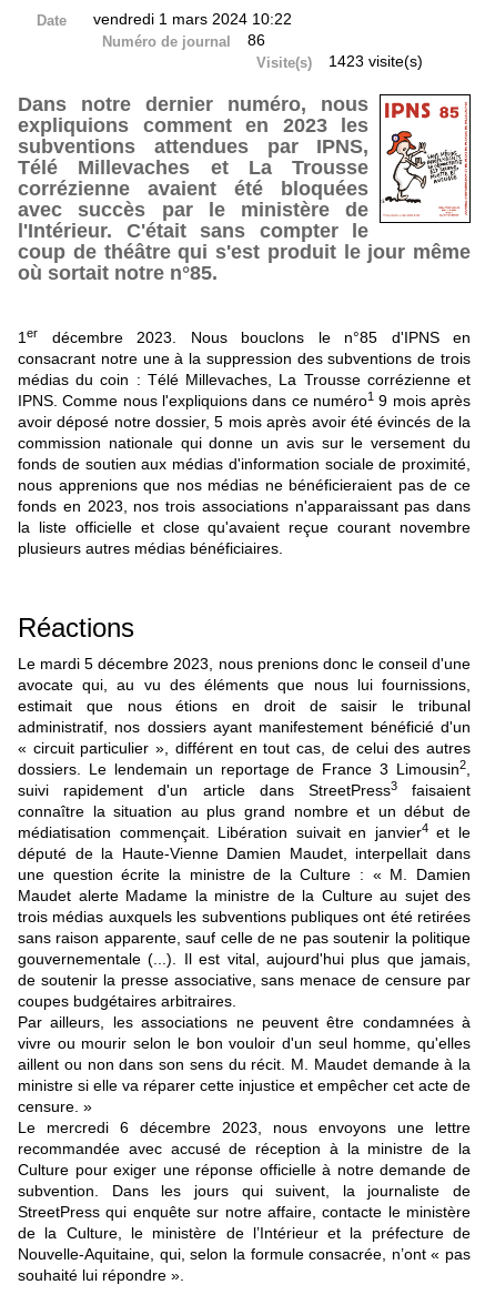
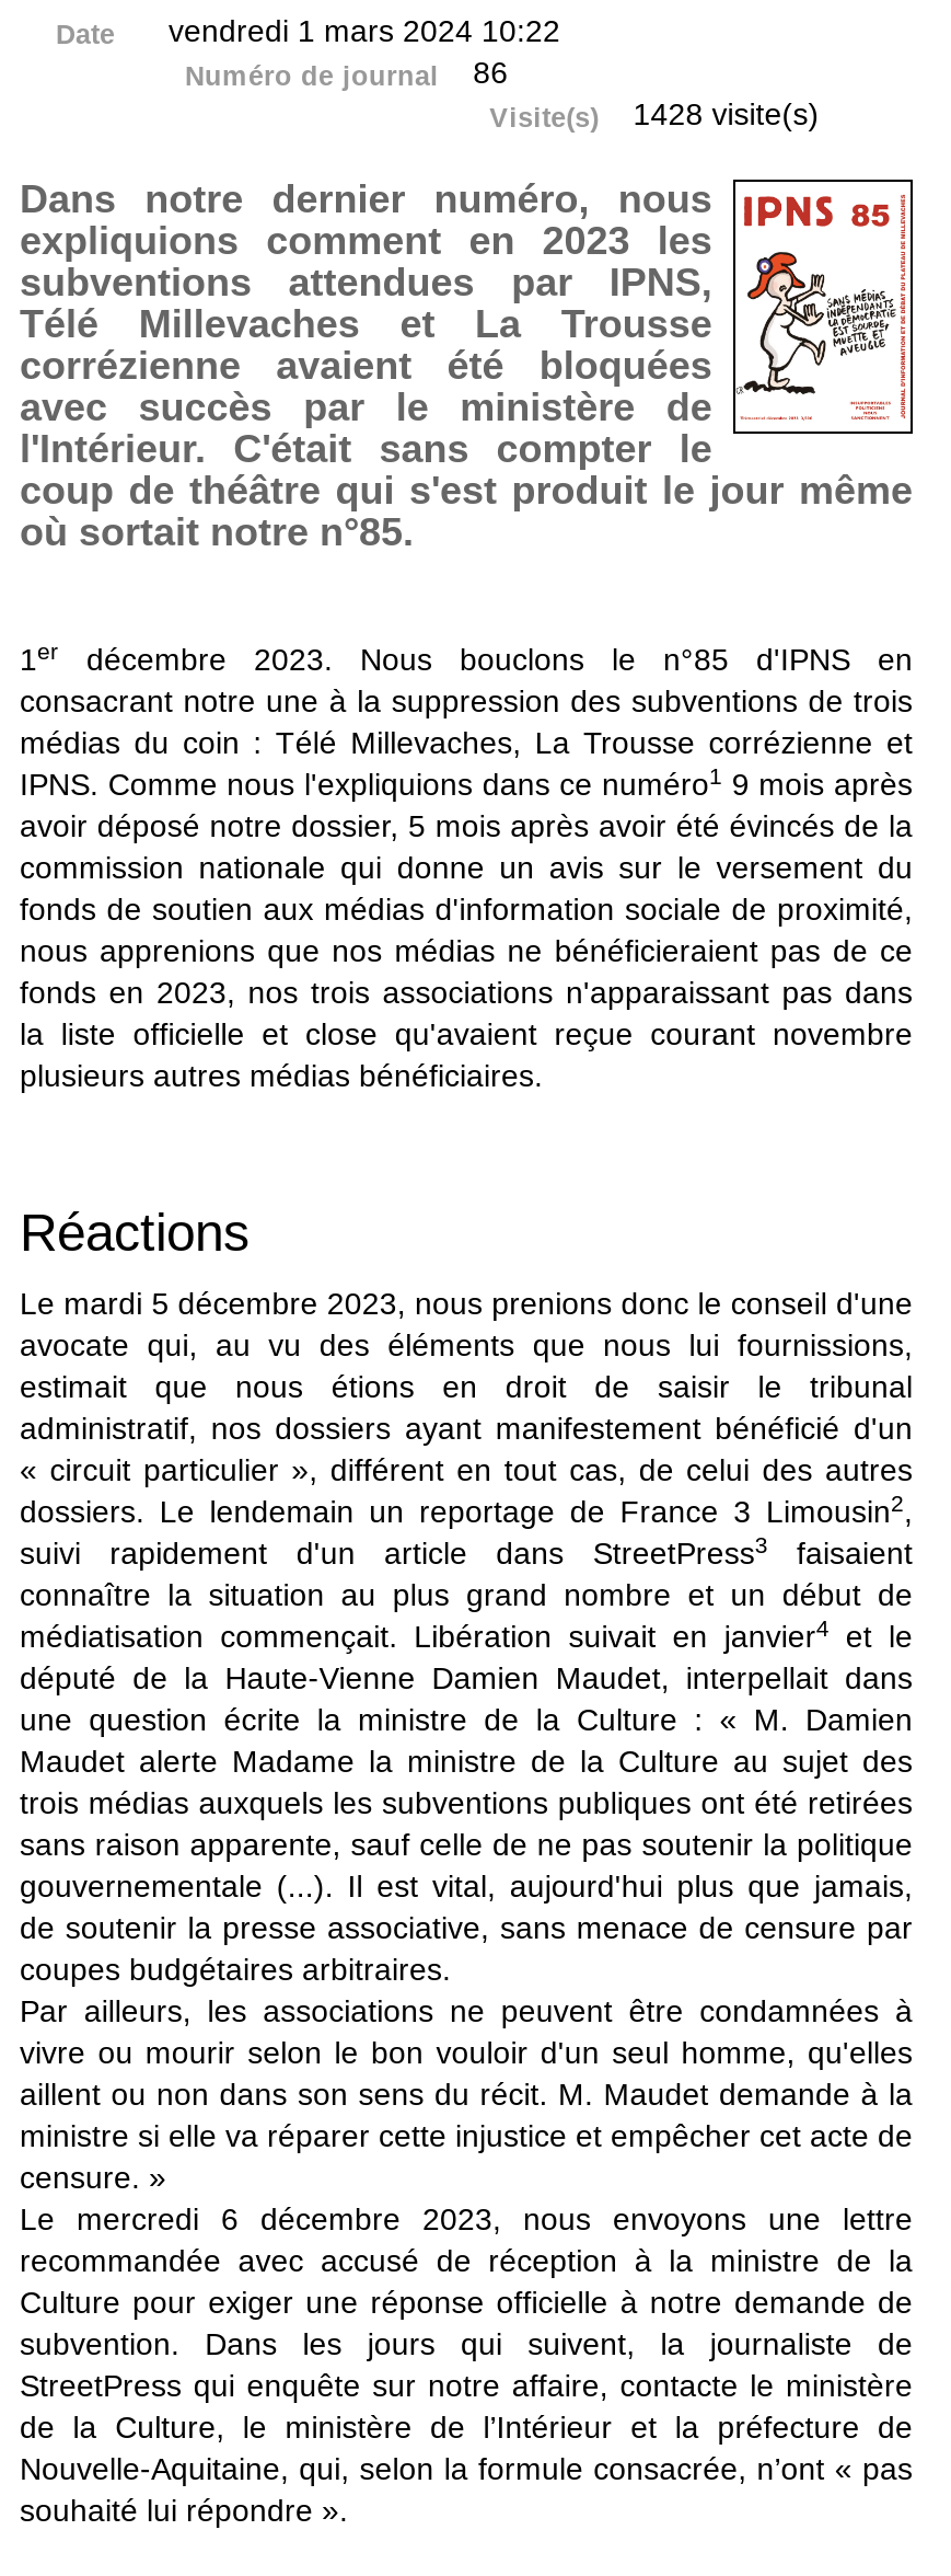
[256,52,423,70] Visite(s) 1423 visite(s) -> [489,96,819,133] Visite(s) 1428 visite(s)

